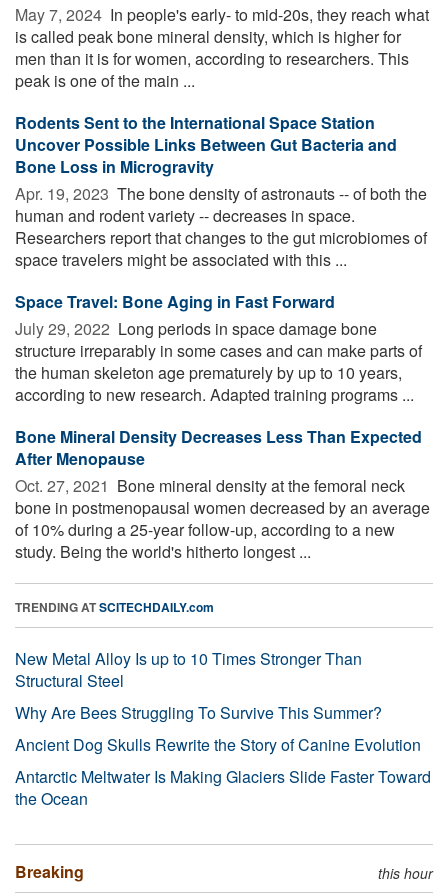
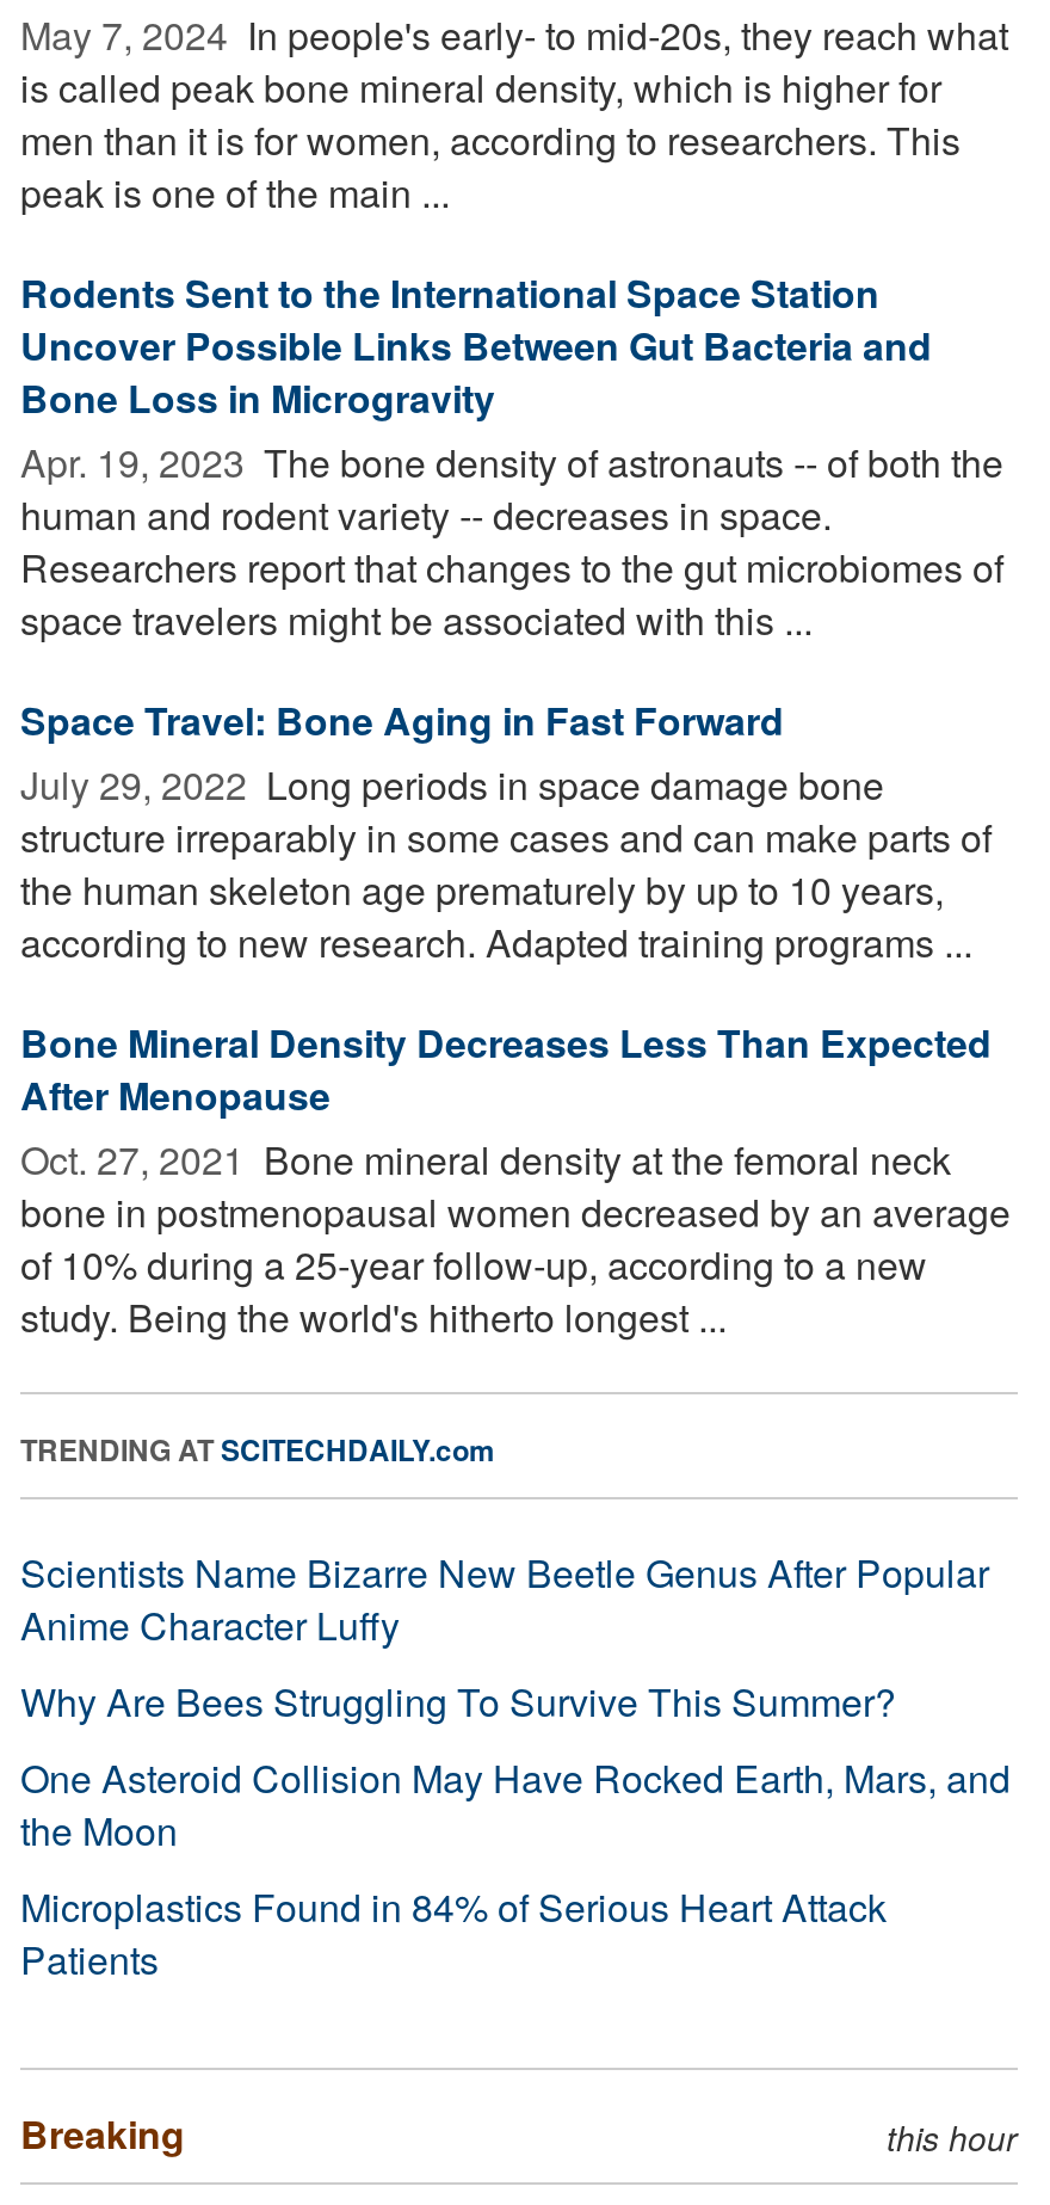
[15,647,362,692] New Metal Alloy Is up to 10 Times Stronger Than | Structural Steel -> [20,1544,989,1652] Scientists Name Bizarre New Beetle Genus After Popular | Anime Character Luffy
[15,733,431,810] Ancient Dog Skulls Rewrite the Story of Canine Evolution | Antarctic Meltwater Is Making Glaciers Slide Faster Toward | the Ocean -> [20,1750,1011,1986] One Asteroid Collision May Have Rocked Earth, Mars, and | the Moon | Microplastics Found in 84% of Serious Heart Attack | Patients

